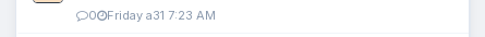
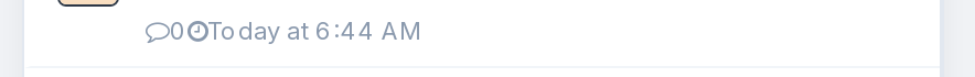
[88,8,216,23] 0 Friday a31 7:23 AM -> [170,15,421,46] 0 Today at 6:44 AM

